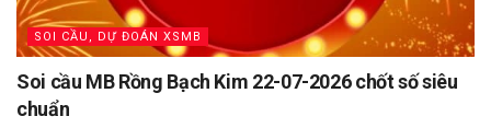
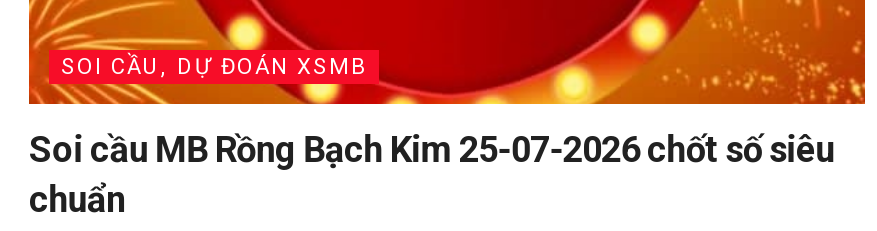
[16,70,458,93] Soi cầu MB Rồng Bạch Kim 22-07-2026 chốt số siêu -> [29,128,834,170] Soi cầu MB Rồng Bạch Kim 25-07-2026 chốt số siêu

